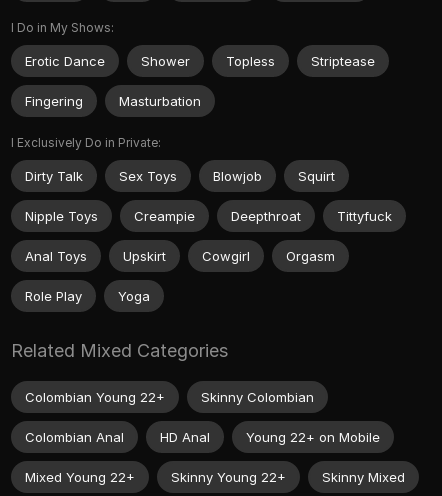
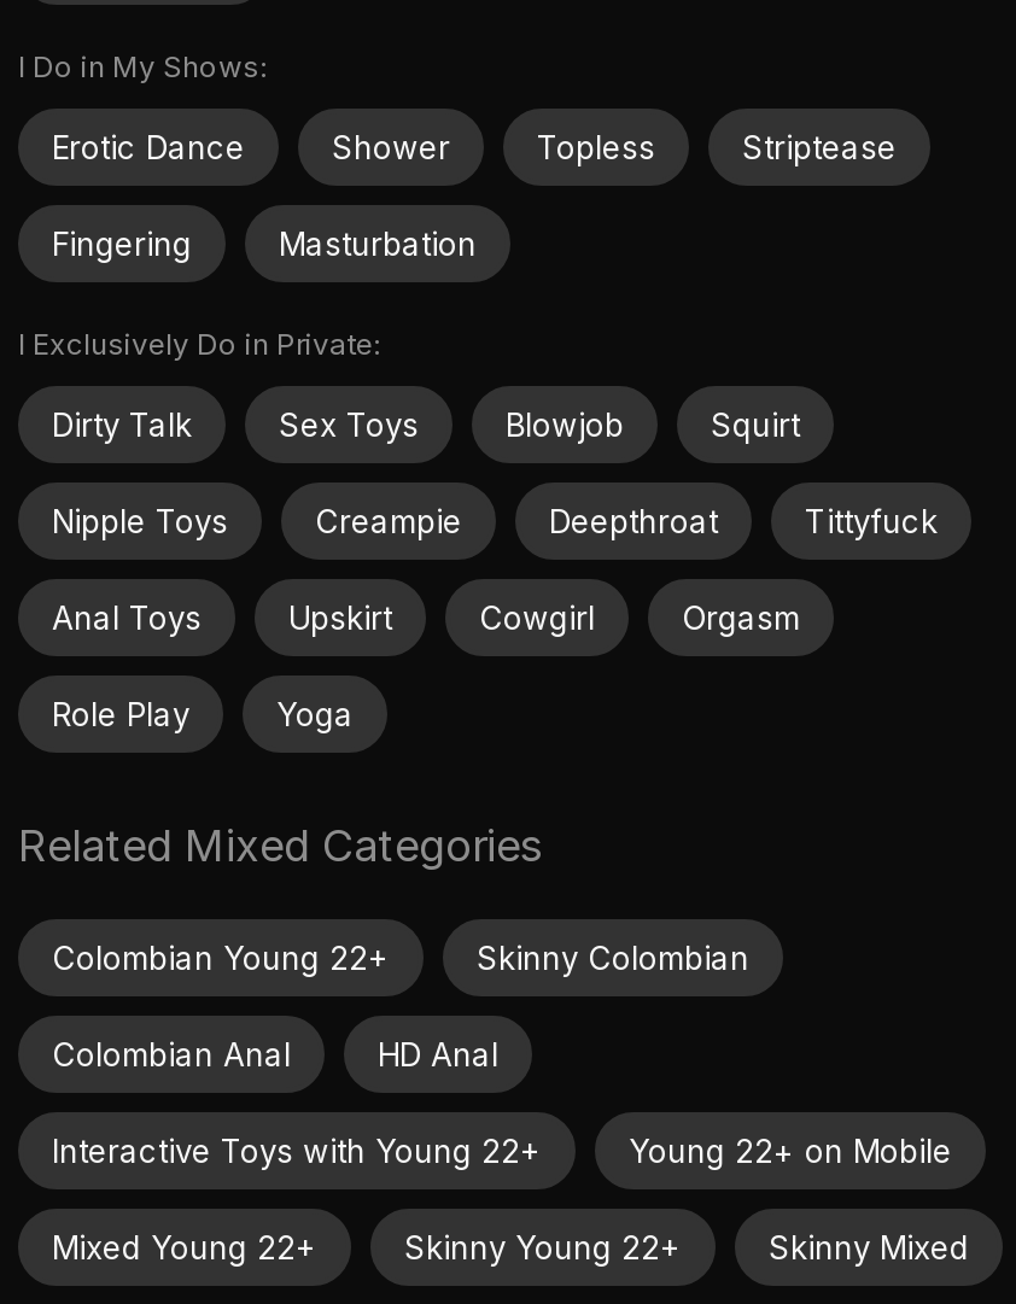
none -> [52,1131,542,1169] Interactive Toys with Young 22+

